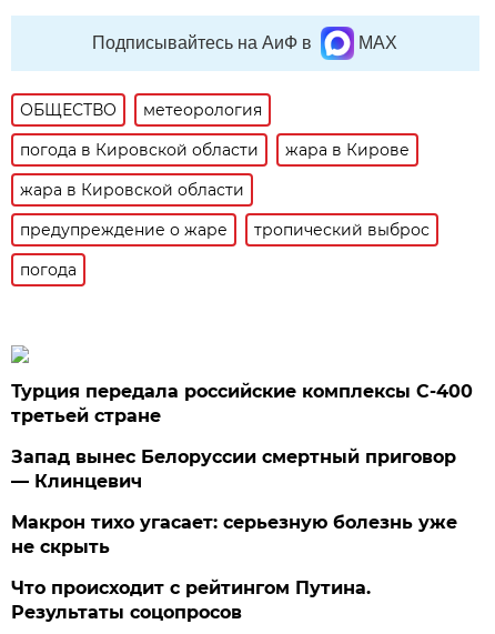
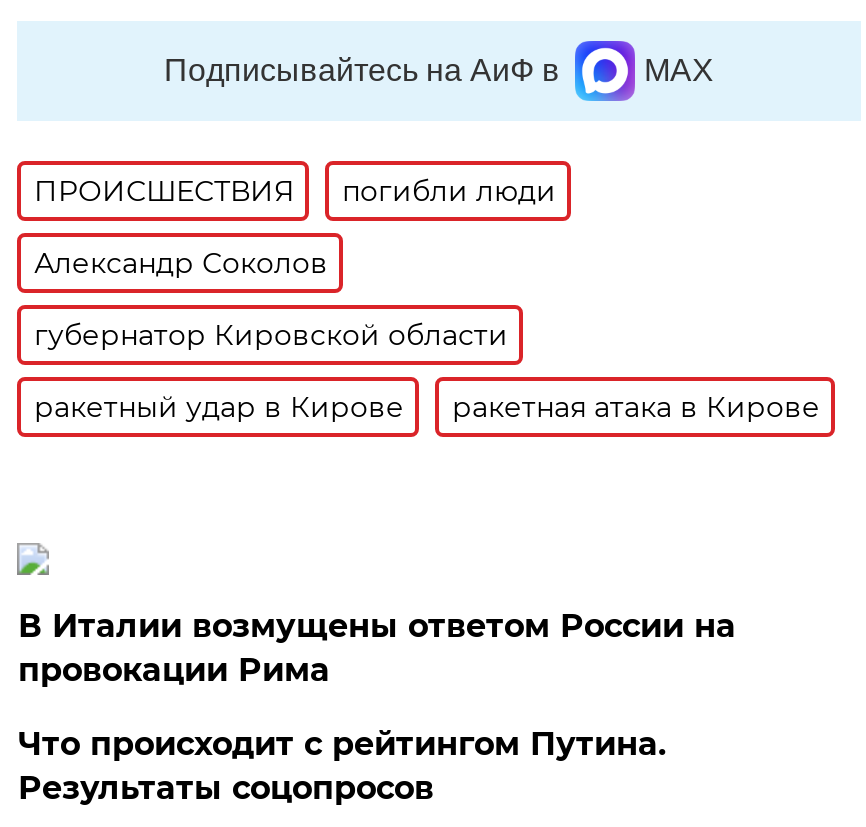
[20,100,430,280] ОБЩЕСТВО | метеорология | погода в Кировской области | жара в Кирове | жара в Кировской области | предупреждение о жаре | тропический выброс | погода -> [34,173,820,425] ПРОИСШЕСТВИЯ | погибли люди | Александр Соколов | губернатор Кировской области | ракетный удар в Кирове | ракетная атака в Кирове
[12,381,473,558] Турция передала российские комплексы С-400 | третьей стране | Запад вынес Белоруссии смертный приговор | — Клинцевич | Макрон тихо угасает: серьезную болезнь уже | не скрыть -> [18,607,736,689] В Италии возмущены ответом России на | провокации Рима

